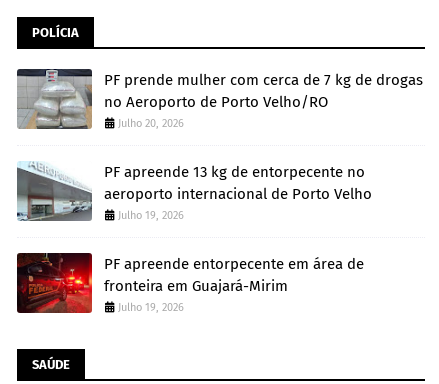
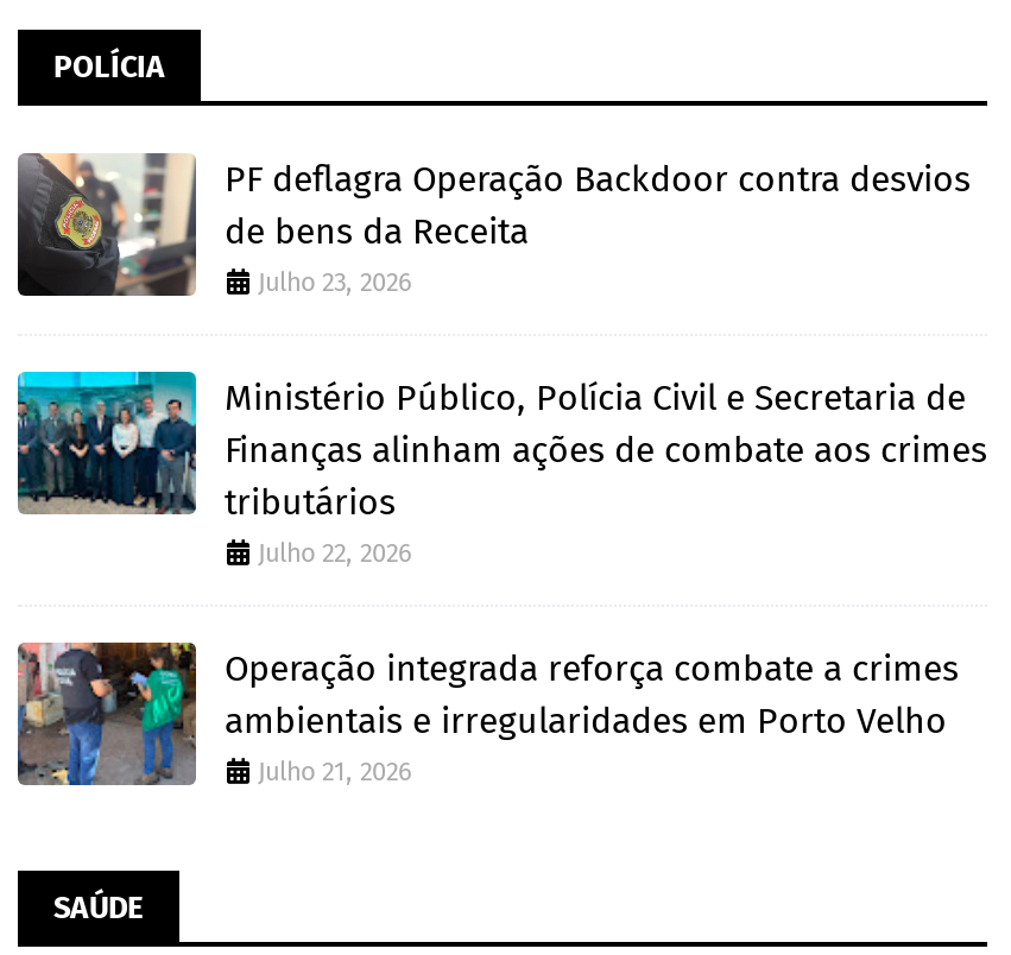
[18,68,423,130] [image] | PF prende mulher com cerca de 7 kg de drogas | no Aeroporto de Porto Velho/RO | Julho 20, 2026 -> [18,152,971,297] [image] | PF deflagra Operação Backdoor contra desvios | de bens da Receita | Julho 23, 2026
[17,161,372,222] [image] | PF apreende 13 kg de entorpecente no | aeroporto internacional de Porto Velho | Julho 19, 2026 -> [18,368,987,568] [image] | Ministério Público, Polícia Civil e Secretaria de | Finanças alinham ações de combate aos crimes | tributários | Julho 22, 2026
[17,252,364,314] [image] | PF apreende entorpecente em área de | fronteira em Guajará-Mirim | Julho 19, 2026 -> [15,641,959,789] [image] | Operação integrada reforça combate a crimes | ambientais e irregularidades em Porto Velho | Julho 21, 2026

